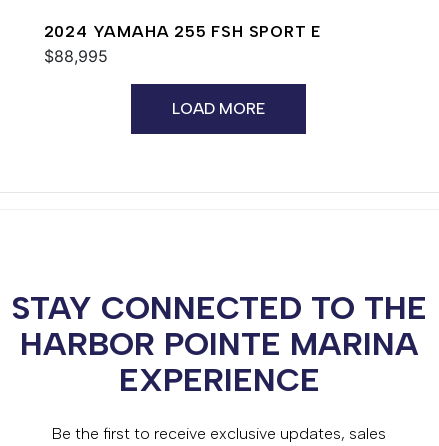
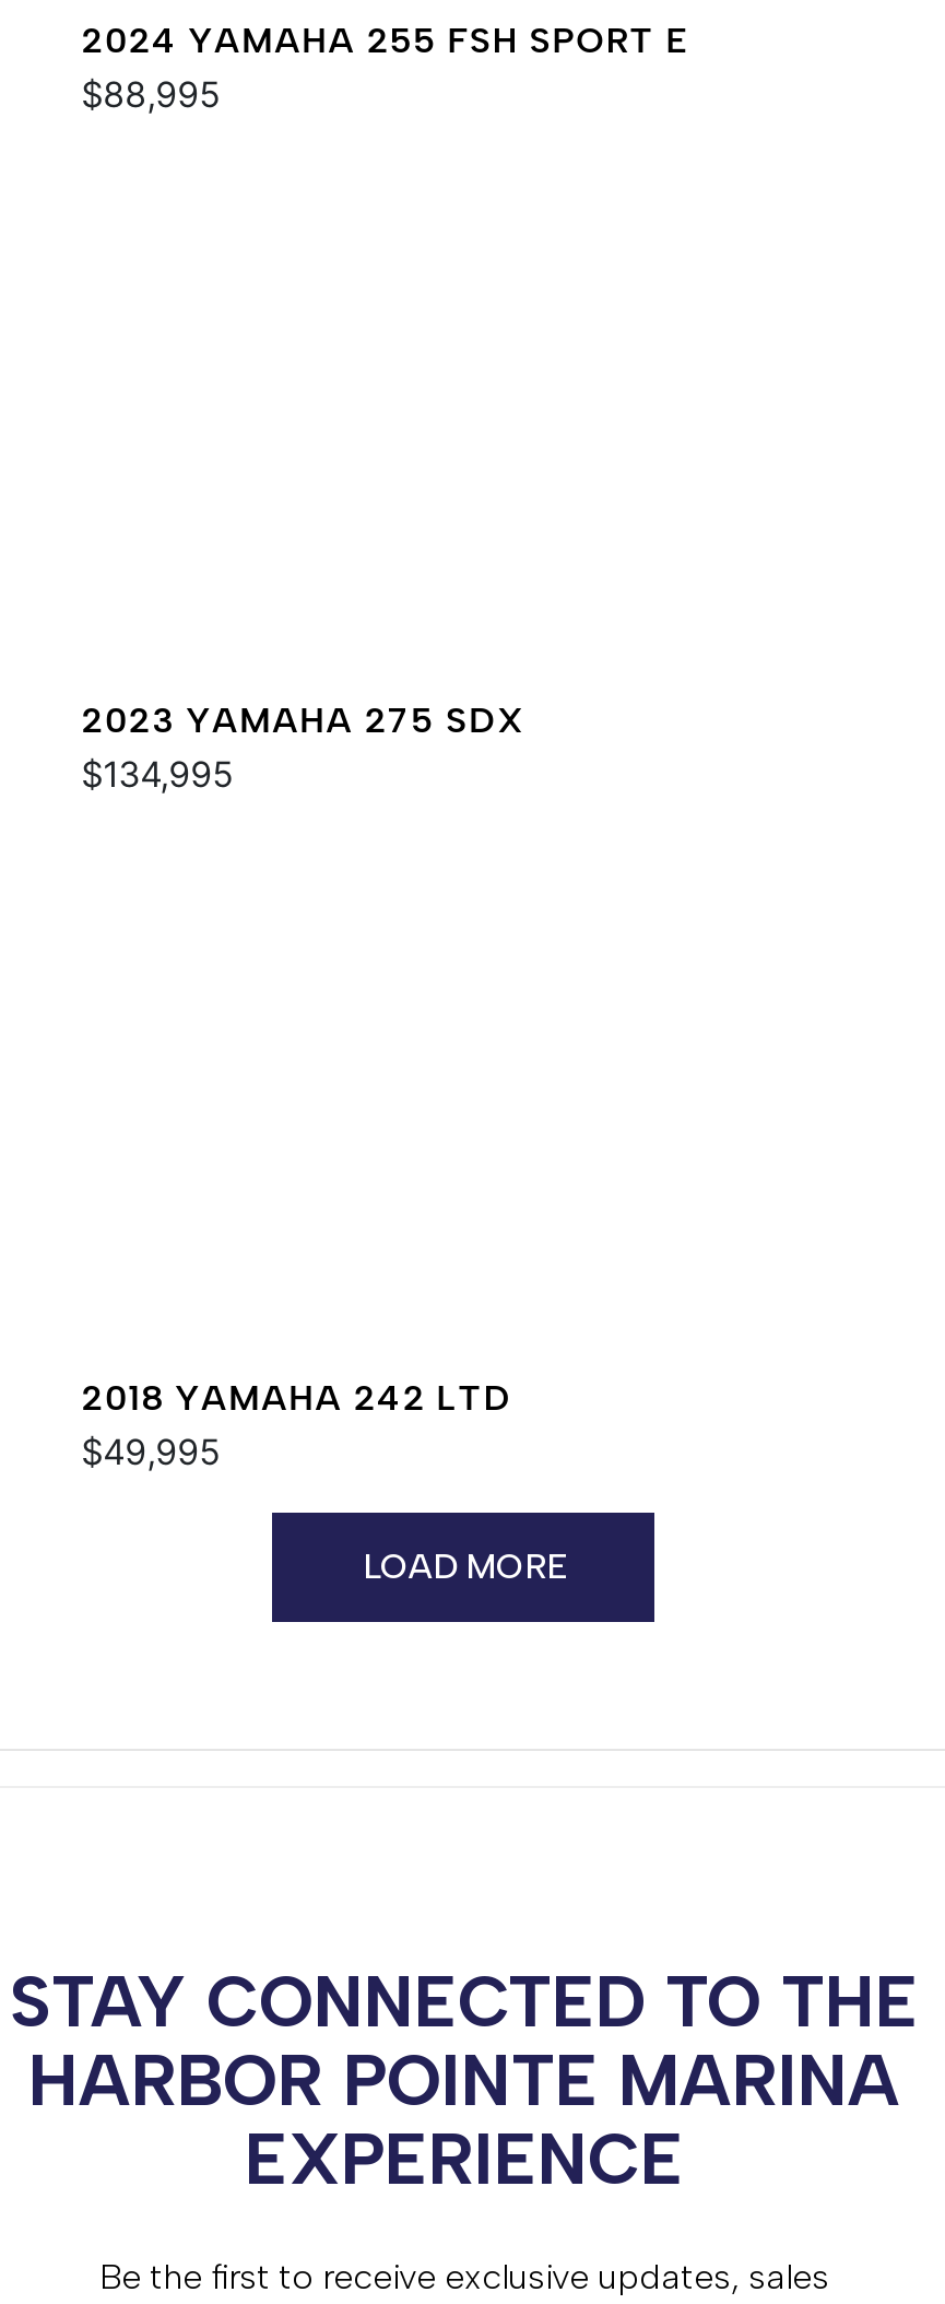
none -> [81,699,525,795] 2023 YAMAHA 275 SDX | $134,995
none -> [81,1378,512,1474] 2018 YAMAHA 242 LTD | $49,995

